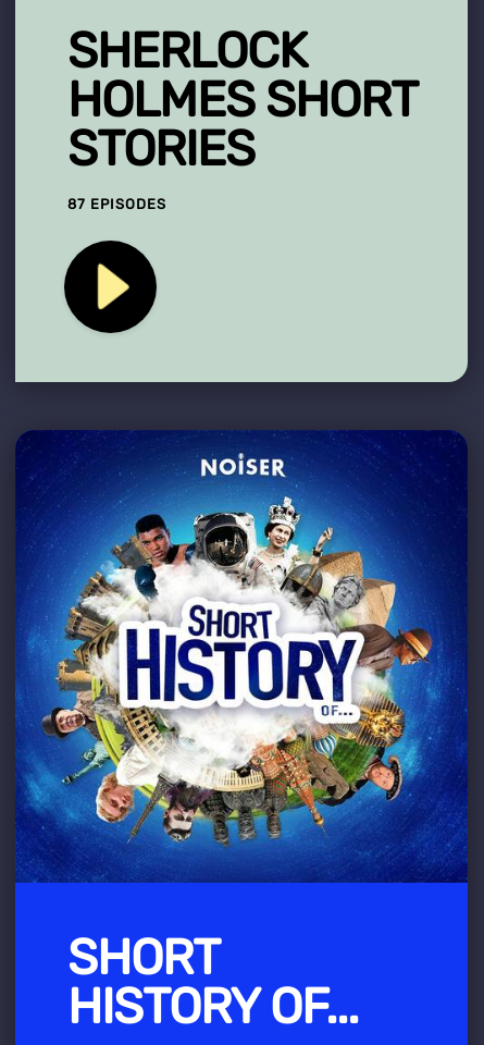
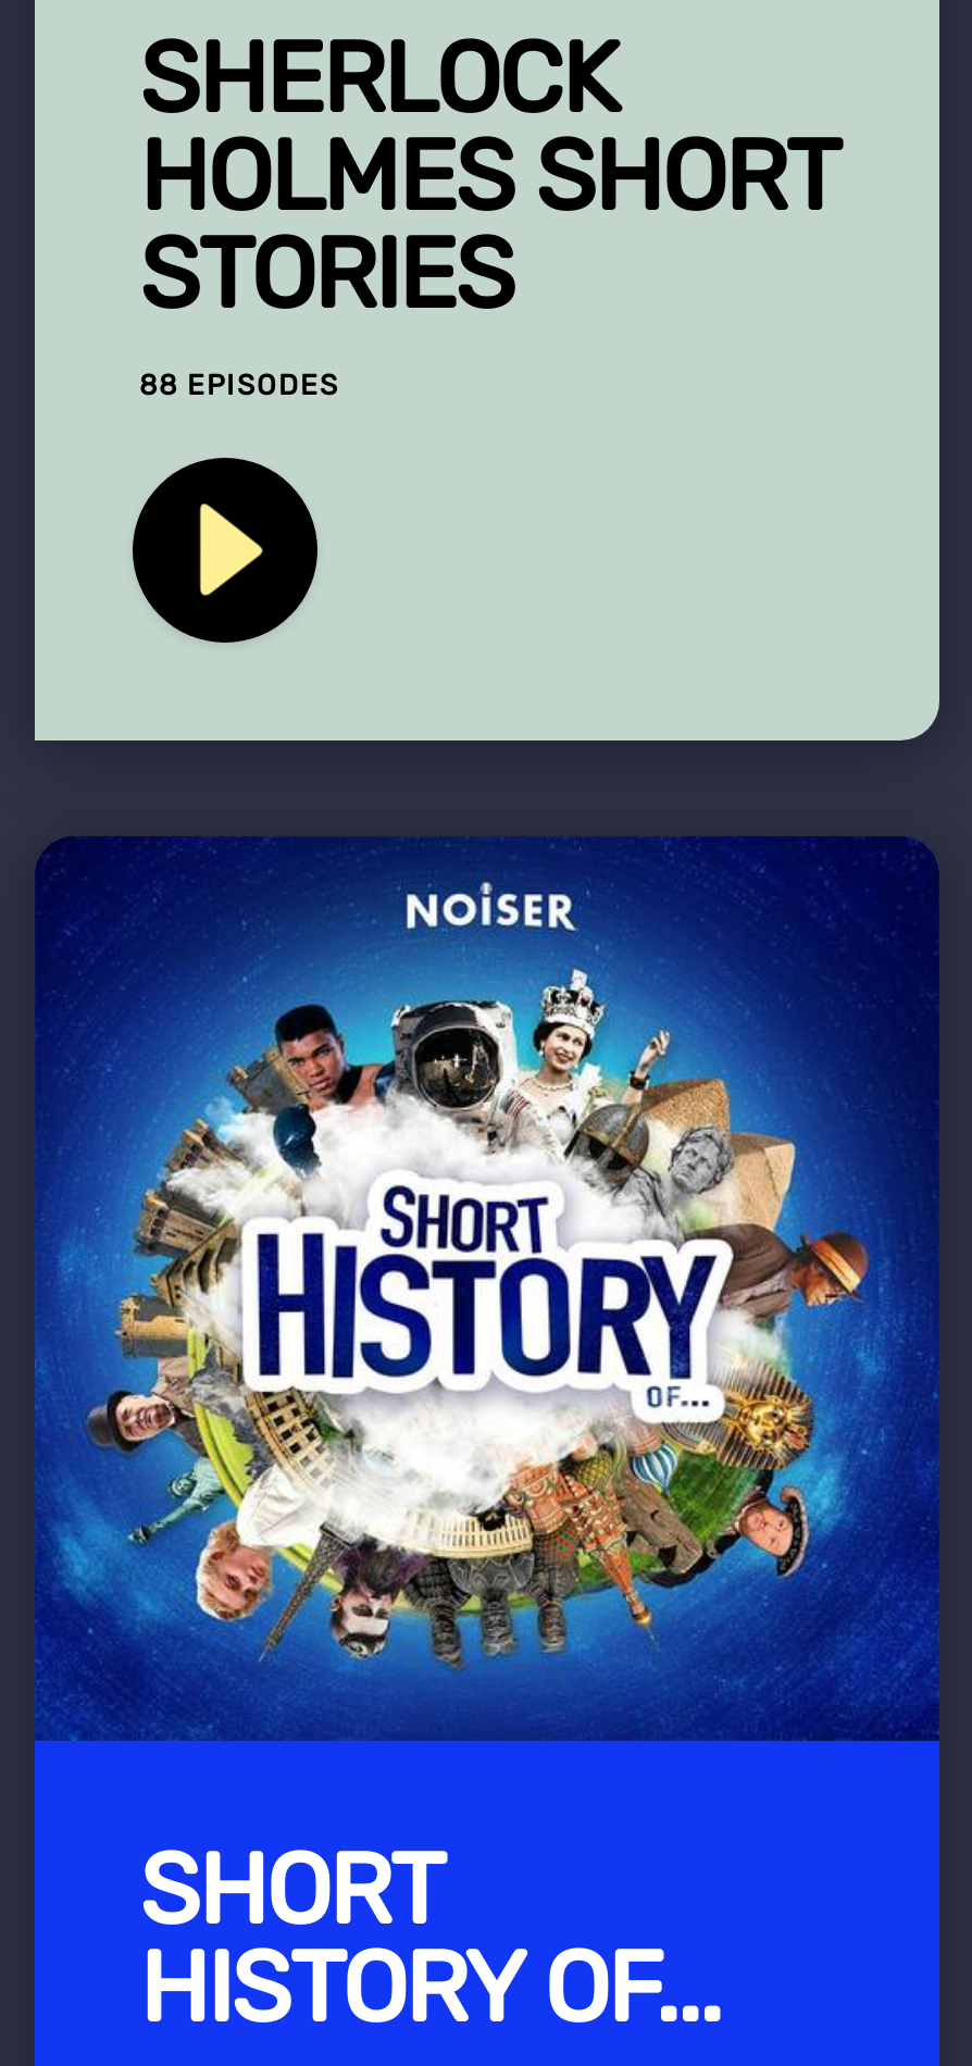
[67,196,166,212] 87 EPISODES -> [139,368,339,400] 88 EPISODES

